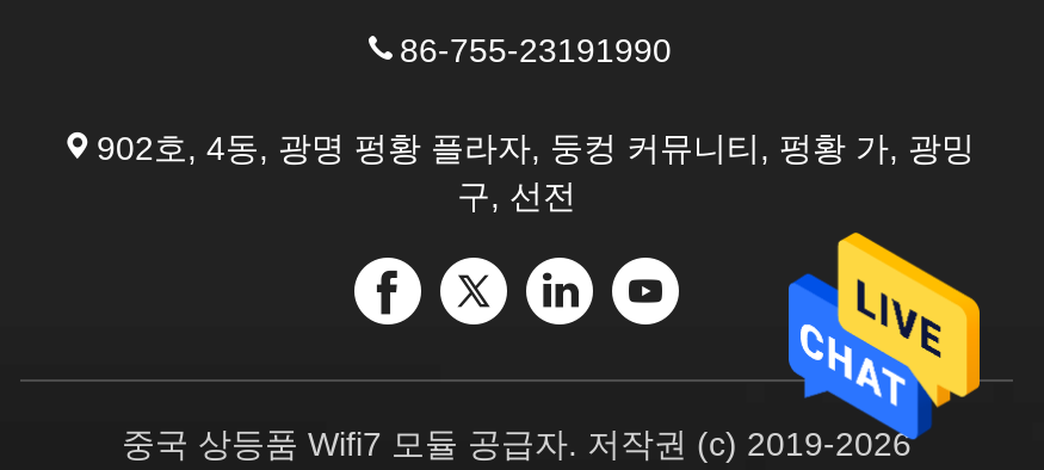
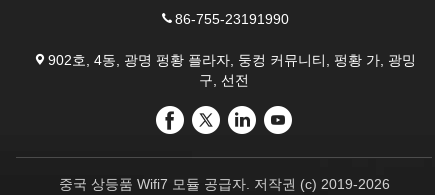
[786,231,982,437] [image] -> none

